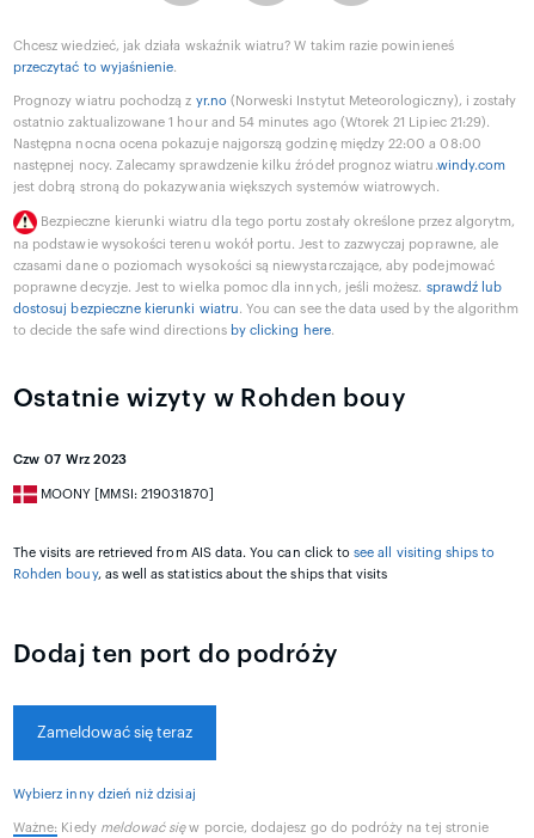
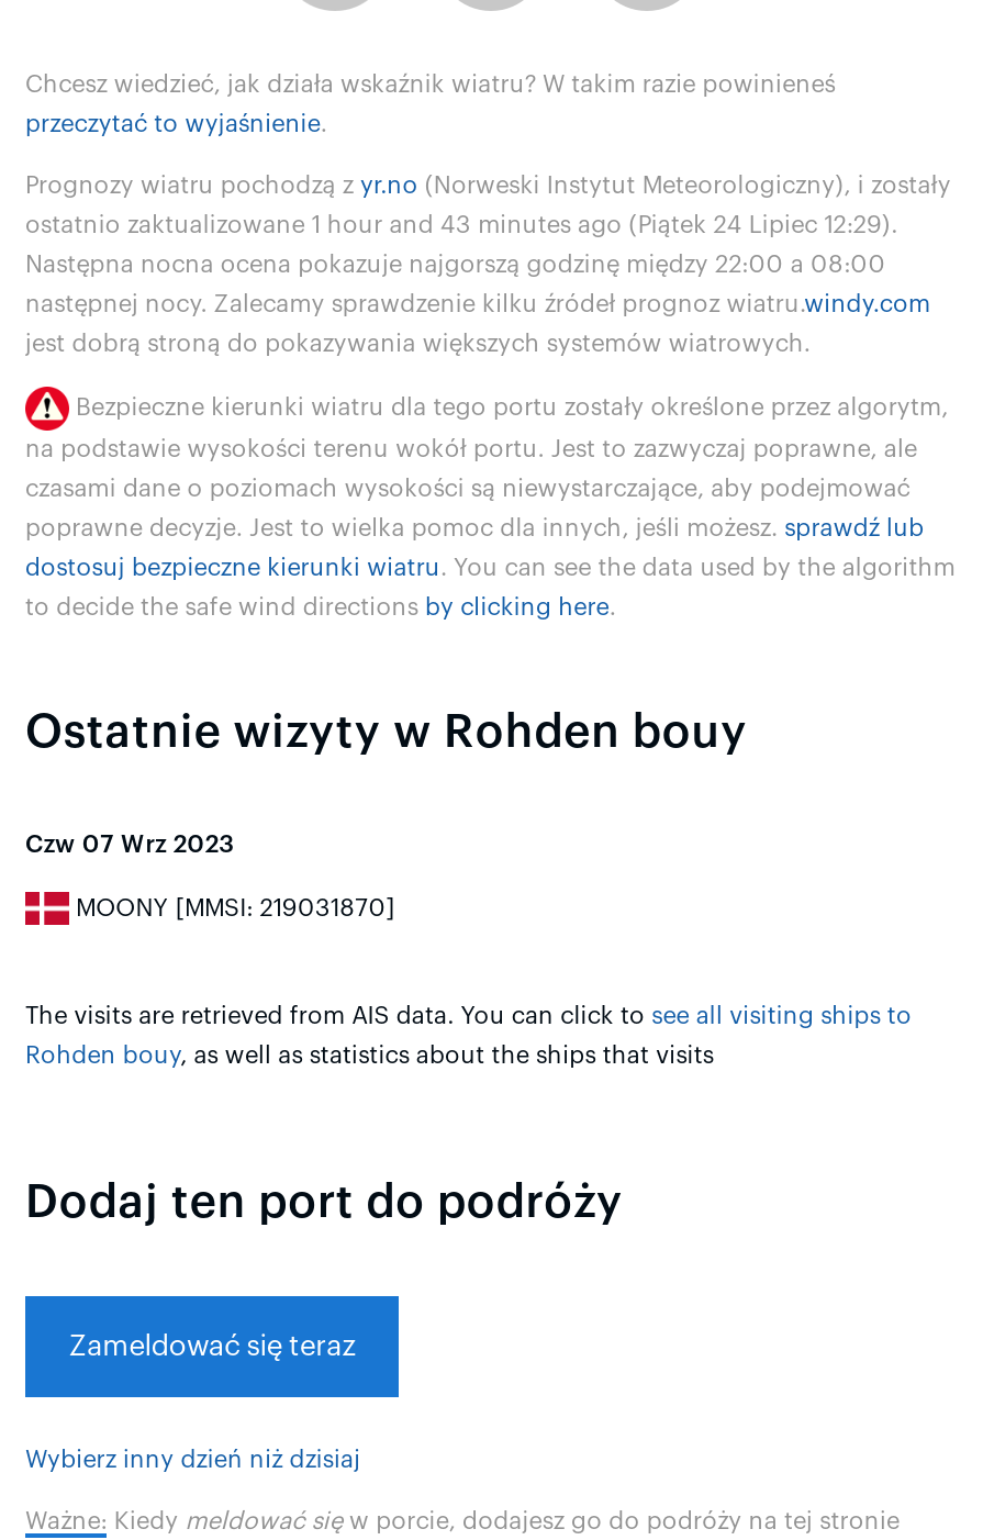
[13,116,490,129] ostatnio zaktualizowane 1 hour and 54 minutes ago (Wtorek 21 Lipiec 21:29). -> [25,212,898,237] ostatnio zaktualizowane 1 hour and 43 minutes ago (Piątek 24 Lipiec 12:29).

